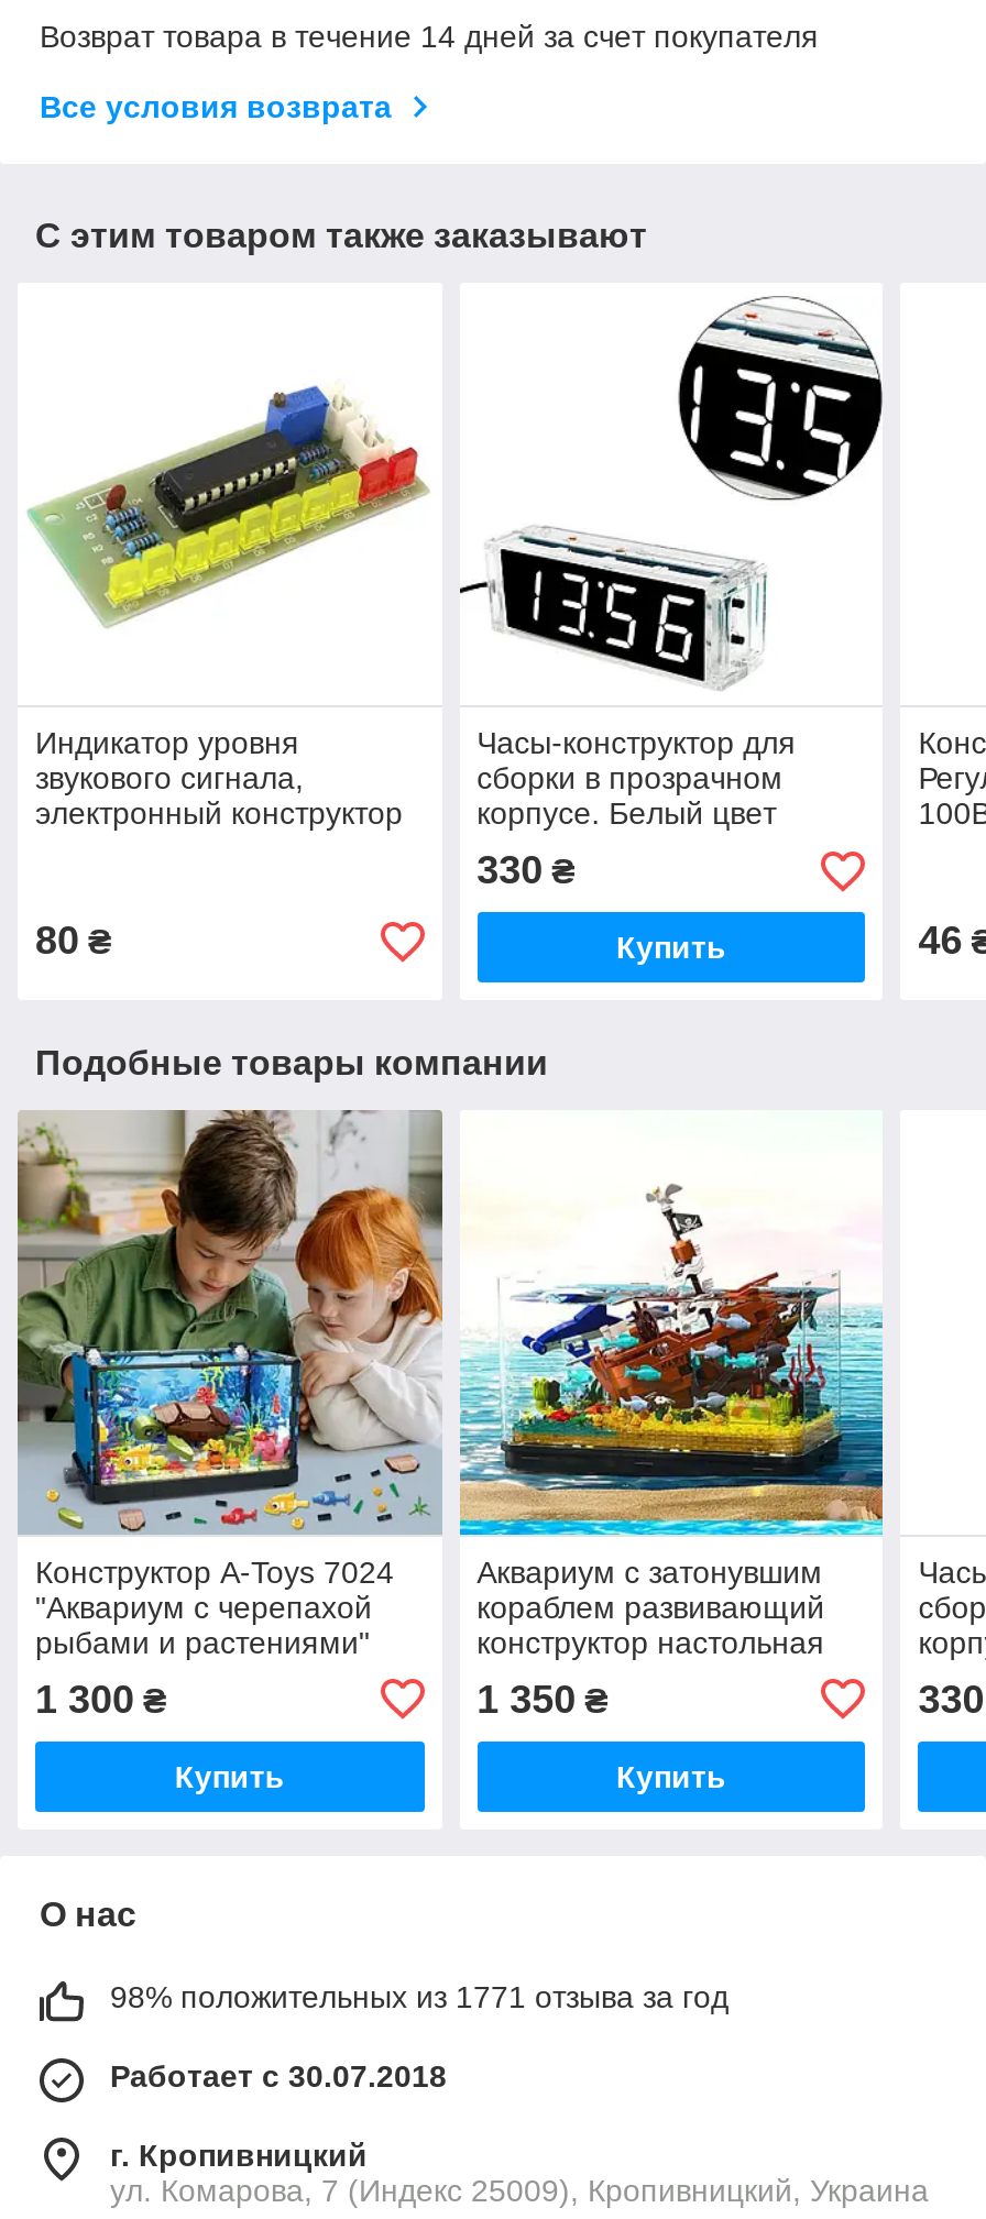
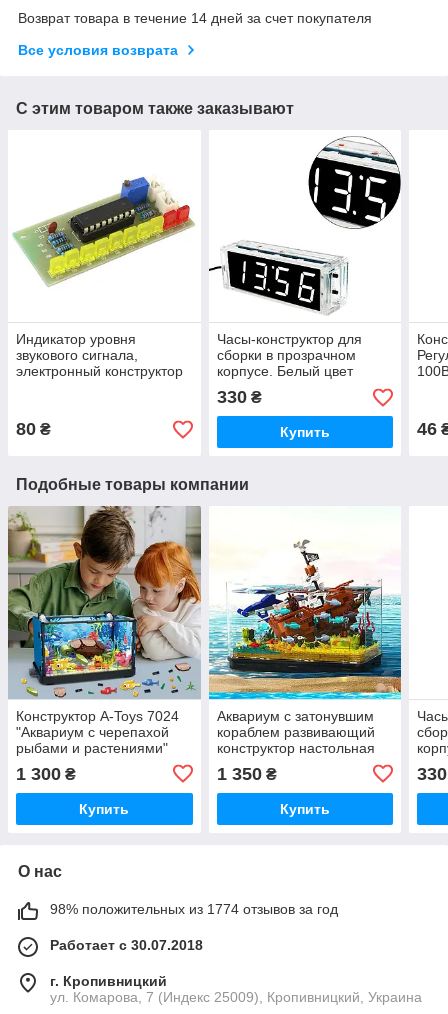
[110,1979,728,2014] 98% положительных из 1771 отзыва за год -> [50,901,338,917] 98% положительных из 1774 отзывов за год

